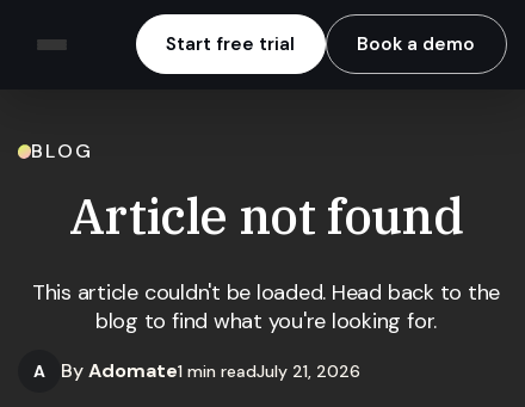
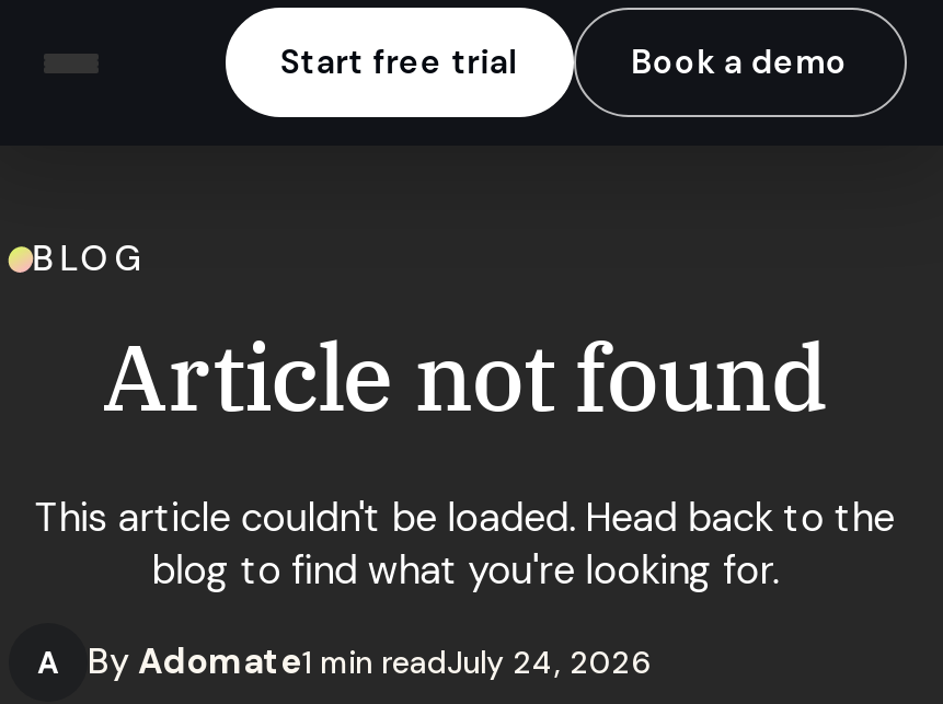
[61,358,360,383] By Adomate 1 min readJuly 21, 2026 -> [88,638,651,684] By Adomate 1 min readJuly 24, 2026

